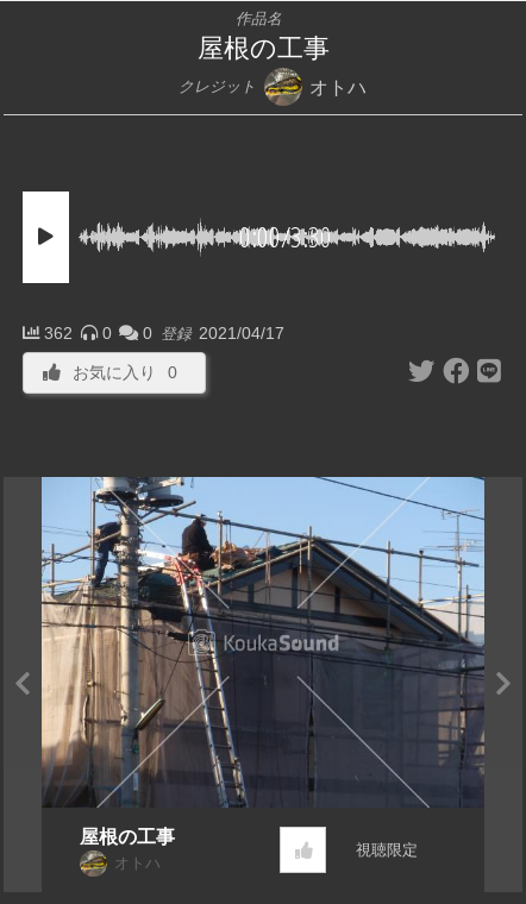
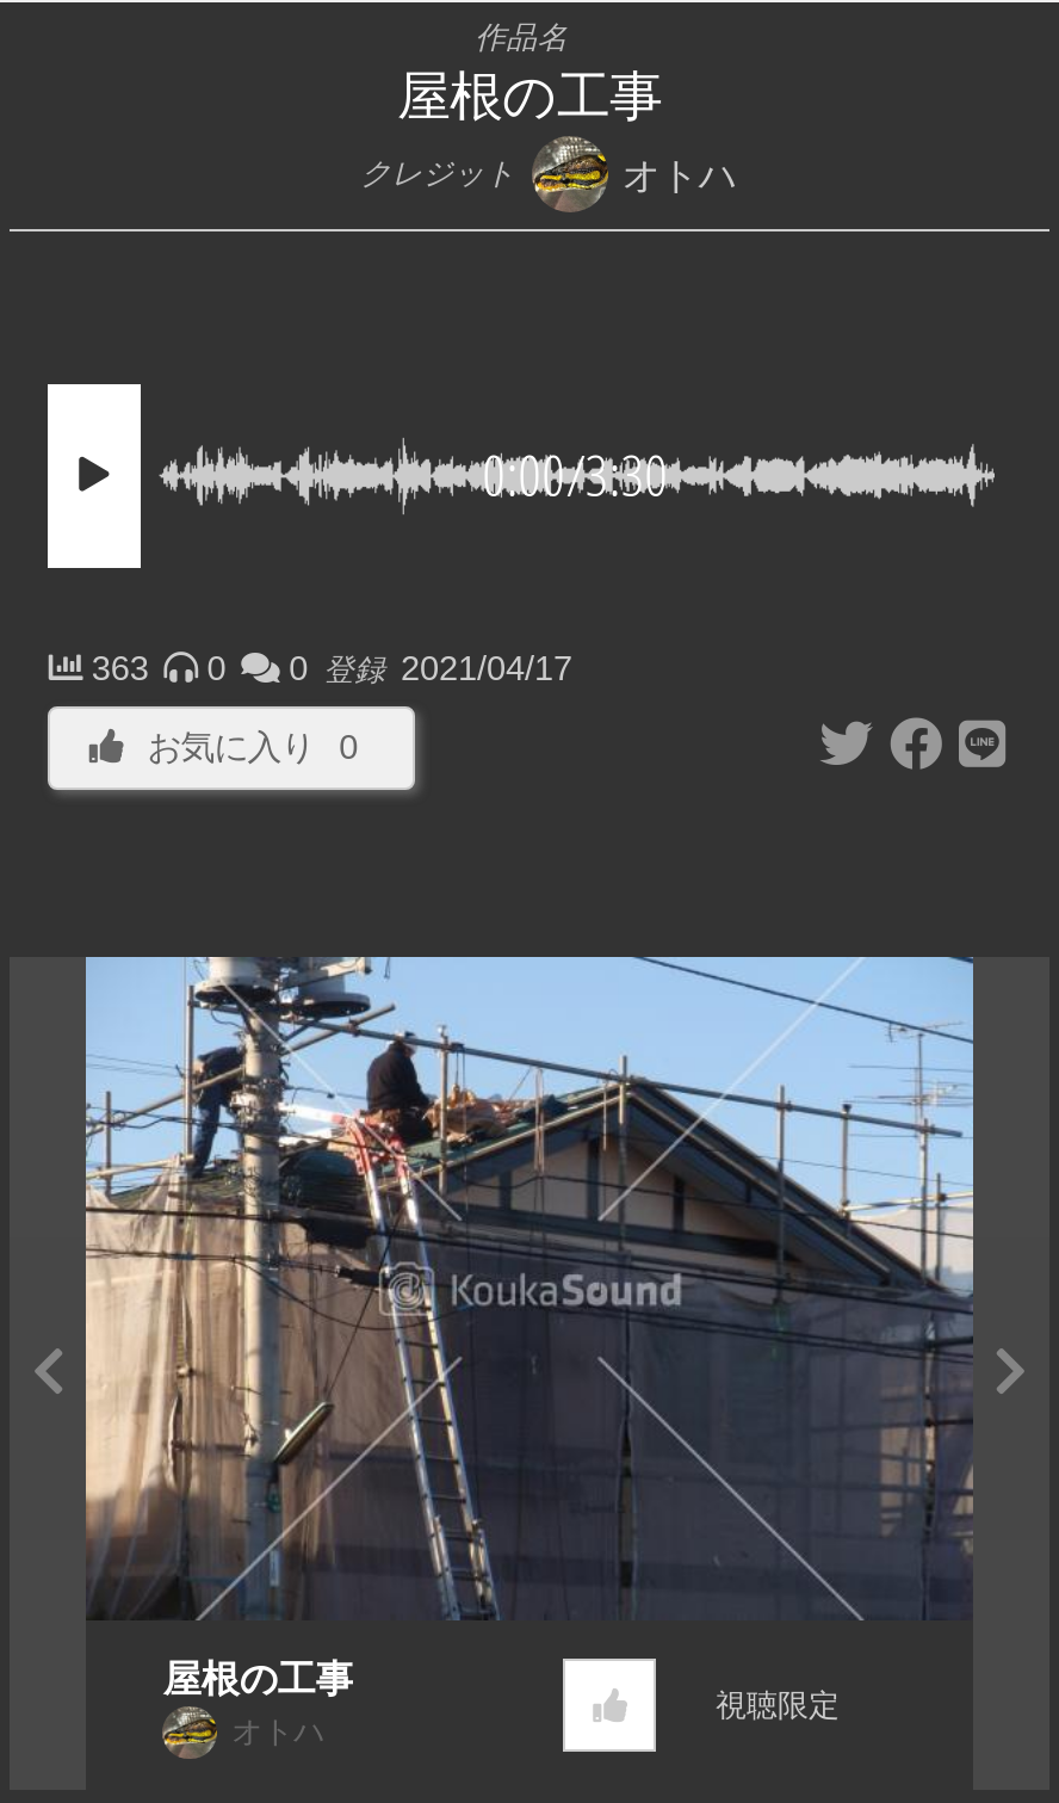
[45,323,284,342] 362 0 0 登録 2021/04/17 -> [92,648,572,686] 363 0 0 登録 2021/04/17

